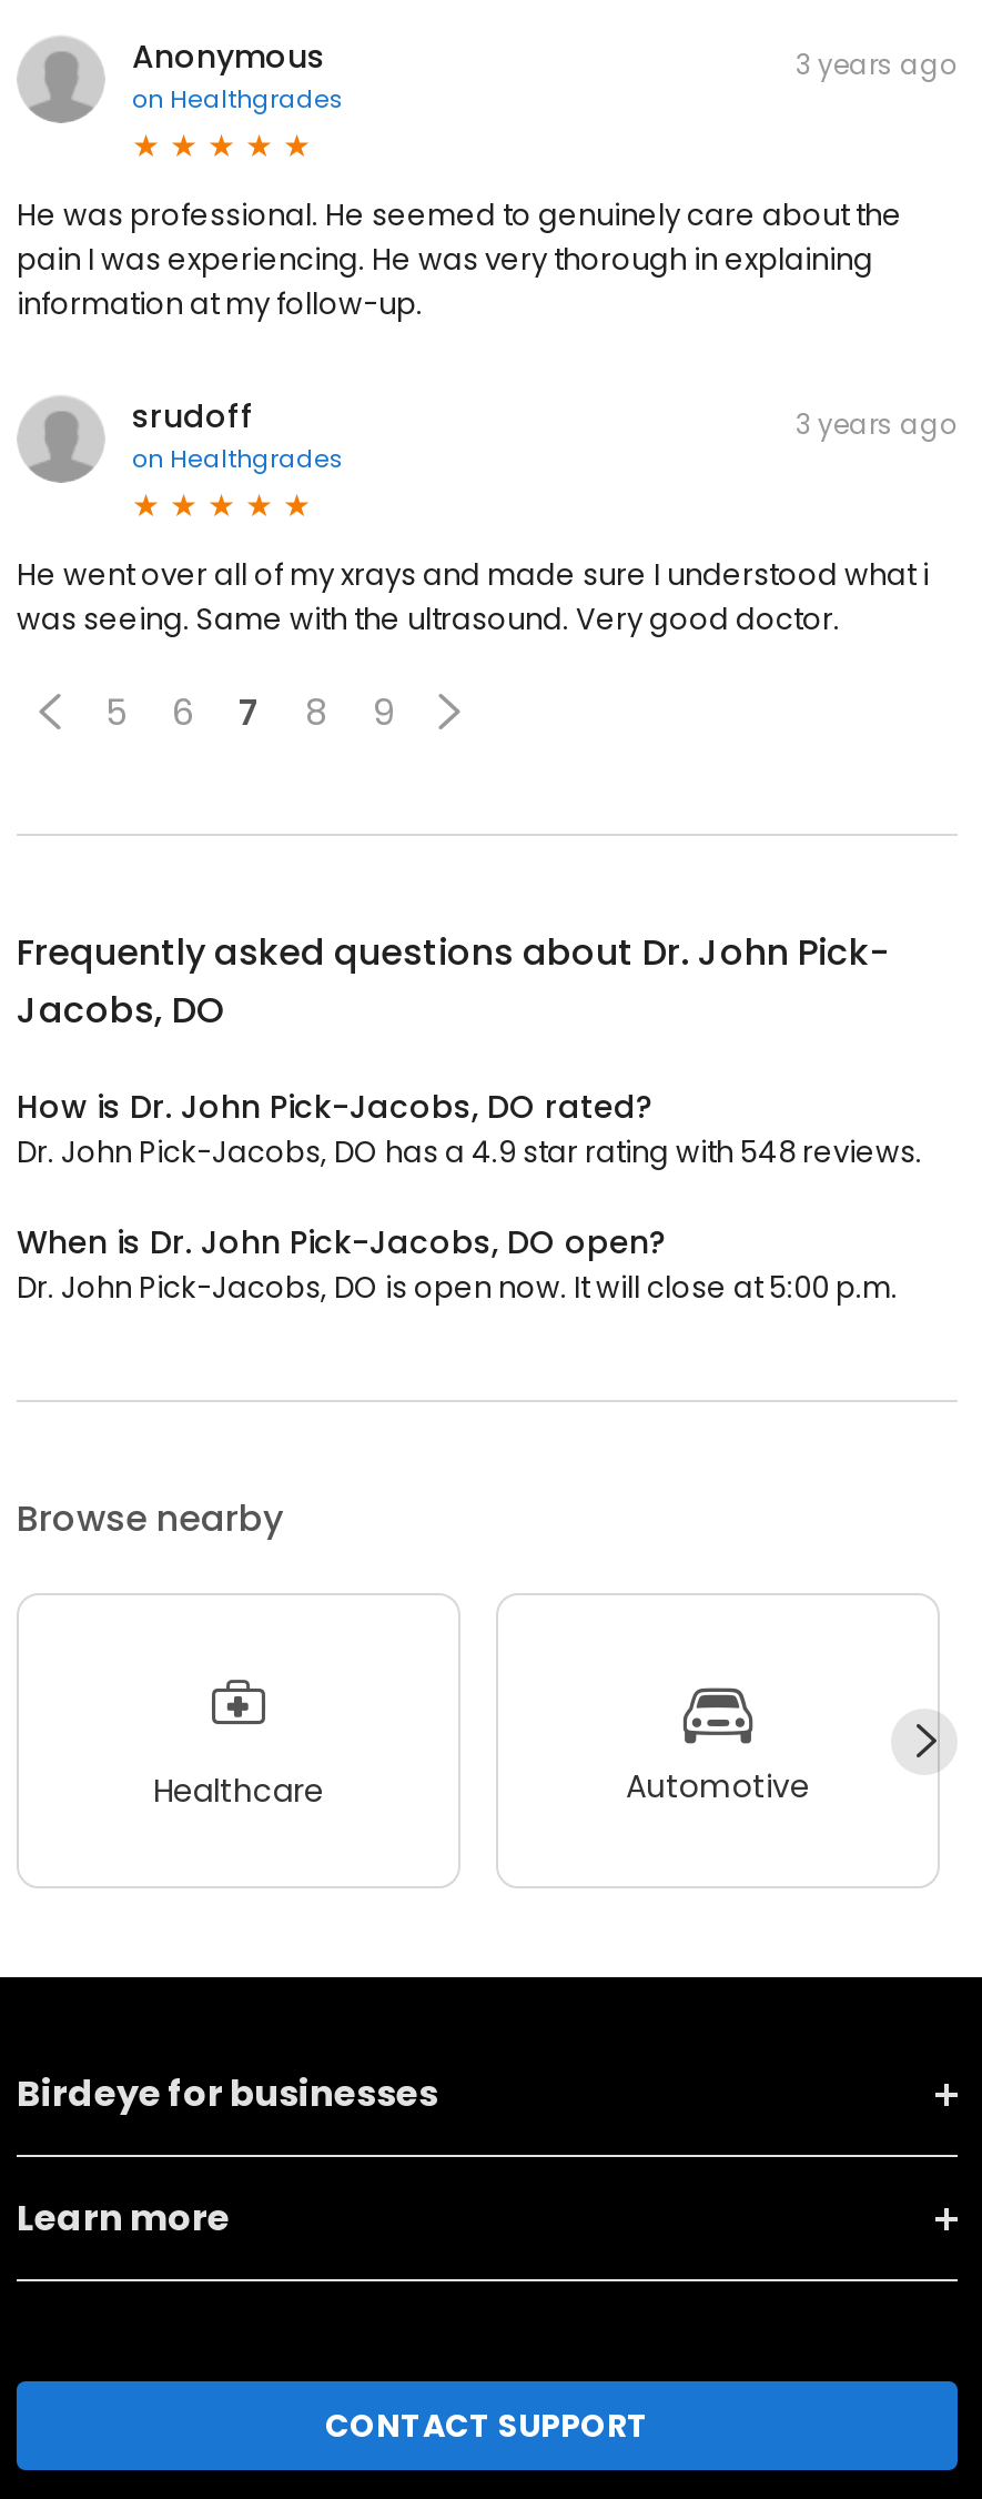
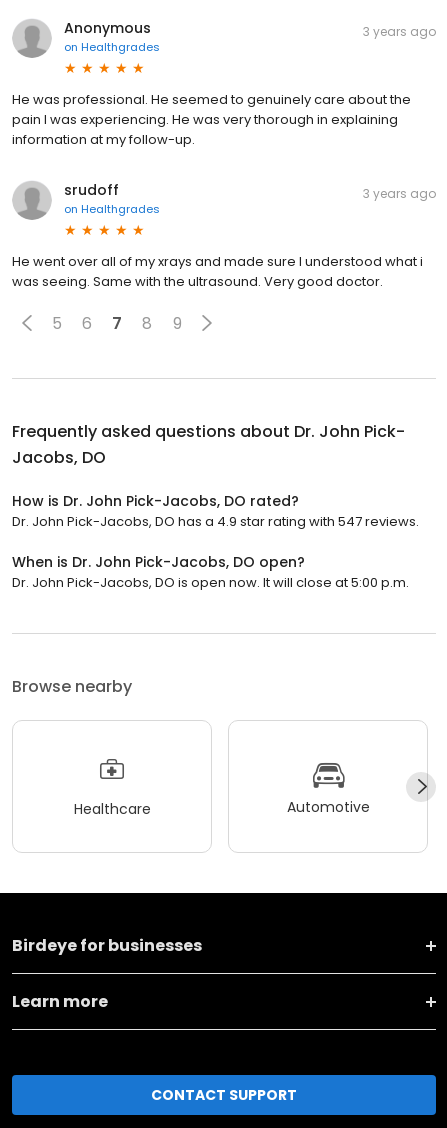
[17,1132,922,1174] Dr. John Pick-Jacobs, DO has a 4.9 star rating with 548 reviews. -> [12,512,419,531] Dr. John Pick-Jacobs, DO has a 4.9 star rating with 547 reviews.

